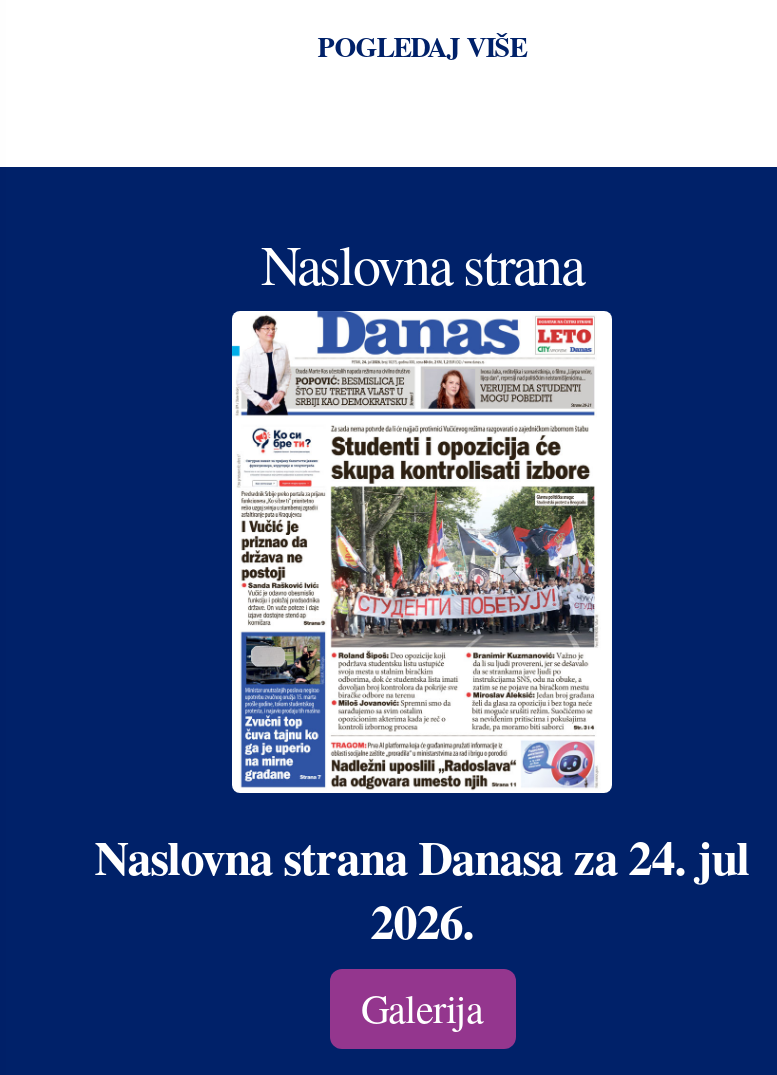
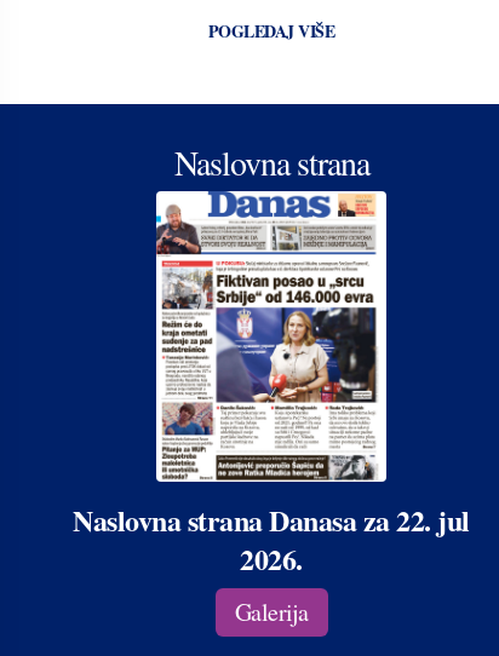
[94,315,750,891] [image] | Naslovna strana Danasa za 24. jul -> [73,192,470,541] [image] | Naslovna strana Danasa za 22. jul

